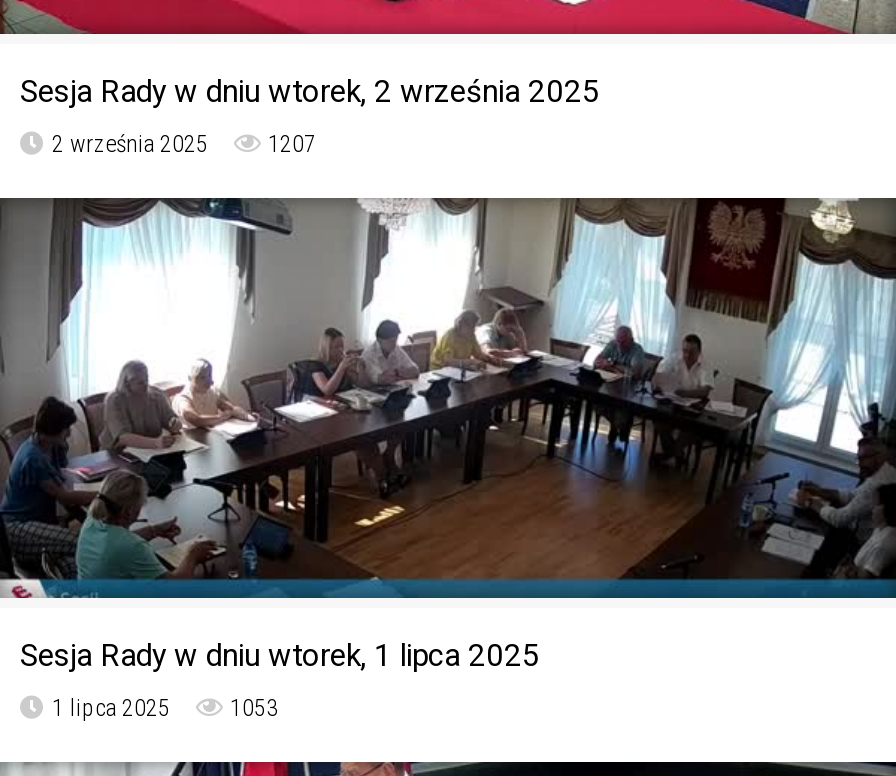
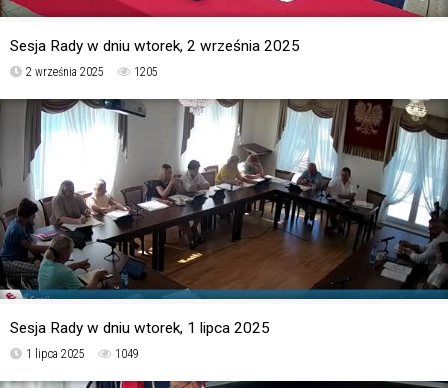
[52,129,316,157] 2 września 2025 1207 -> [26,65,158,79] 2 września 2025 1205
[52,693,278,721] 1 lipca 2025 1053 -> [26,347,139,361] 1 lipca 2025 1049

